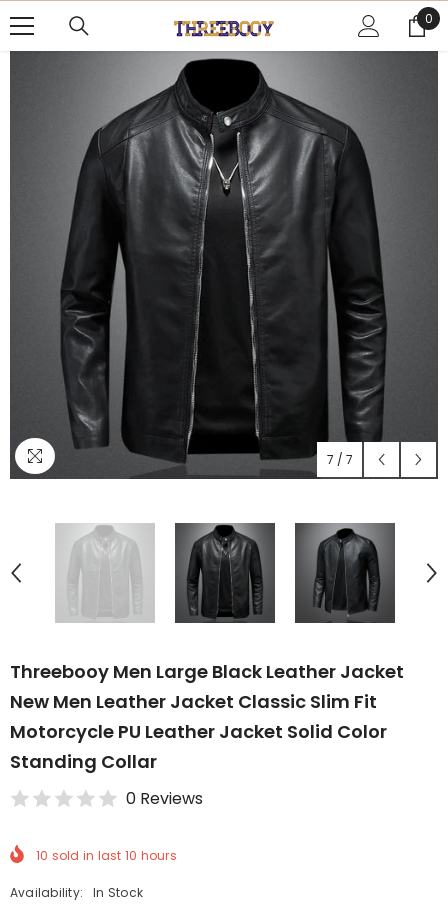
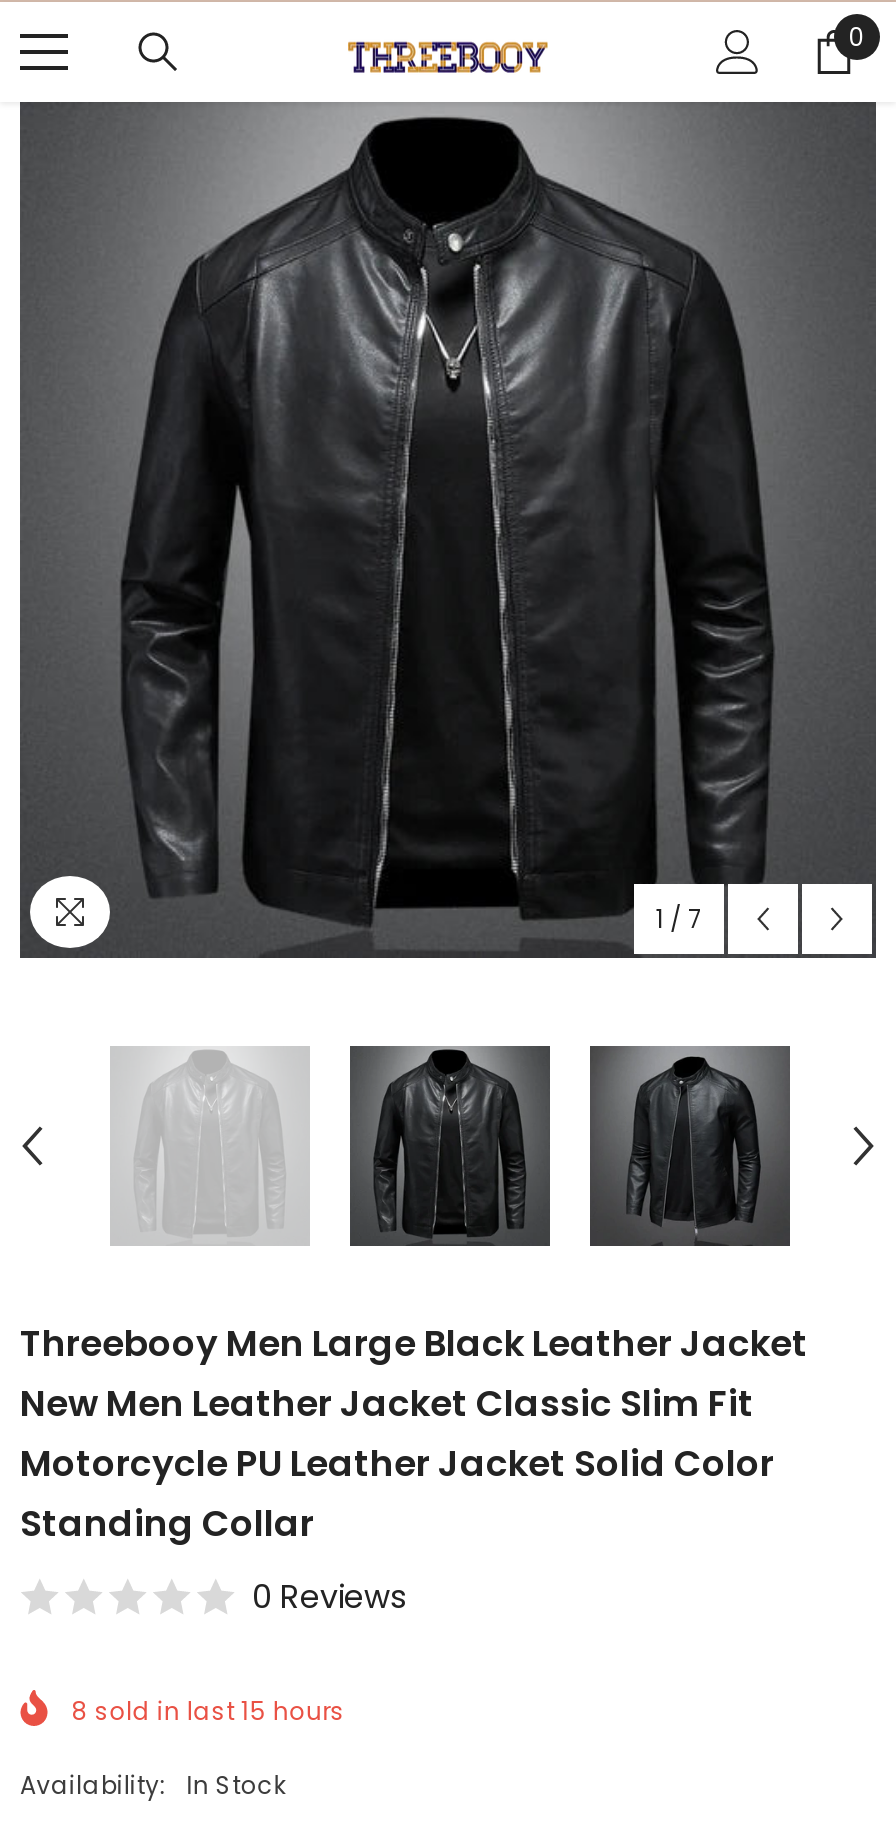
[326,451,352,468] 7 / 7 -> [656,902,702,936] 1 / 7
[36,847,177,864] 10 sold in last 10 hours -> [72,1693,345,1727] 8 sold in last 15 hours

